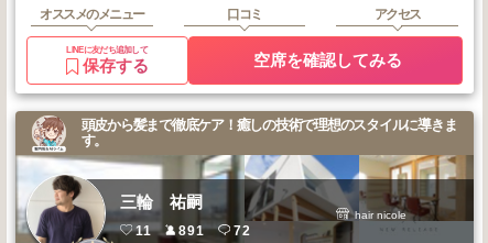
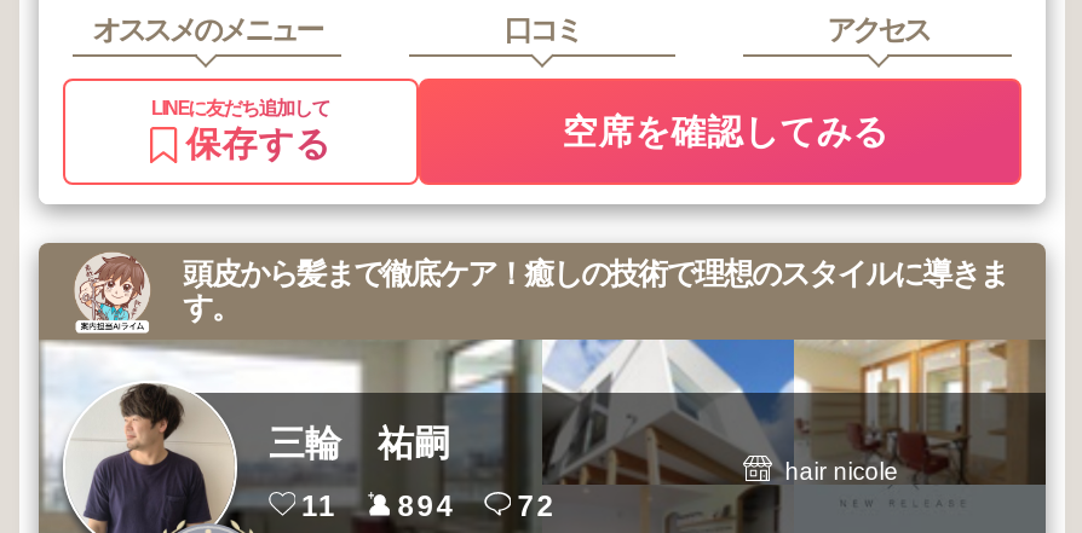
[135,223,251,238] 11 891 72 -> [301,489,556,523] 11 894 72

